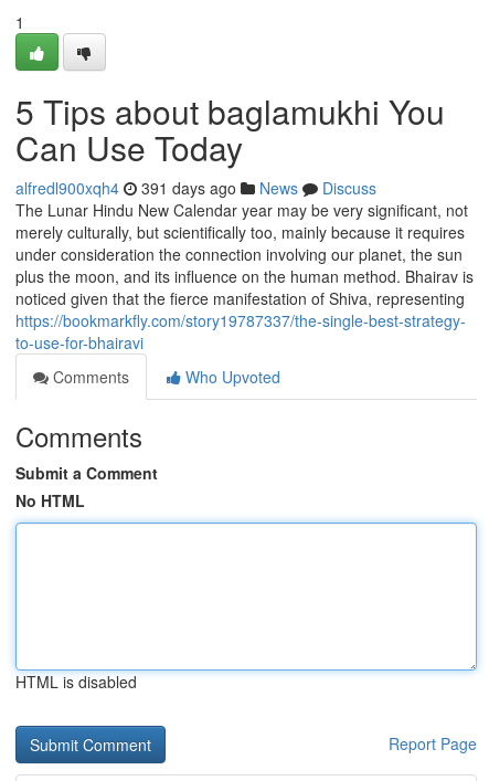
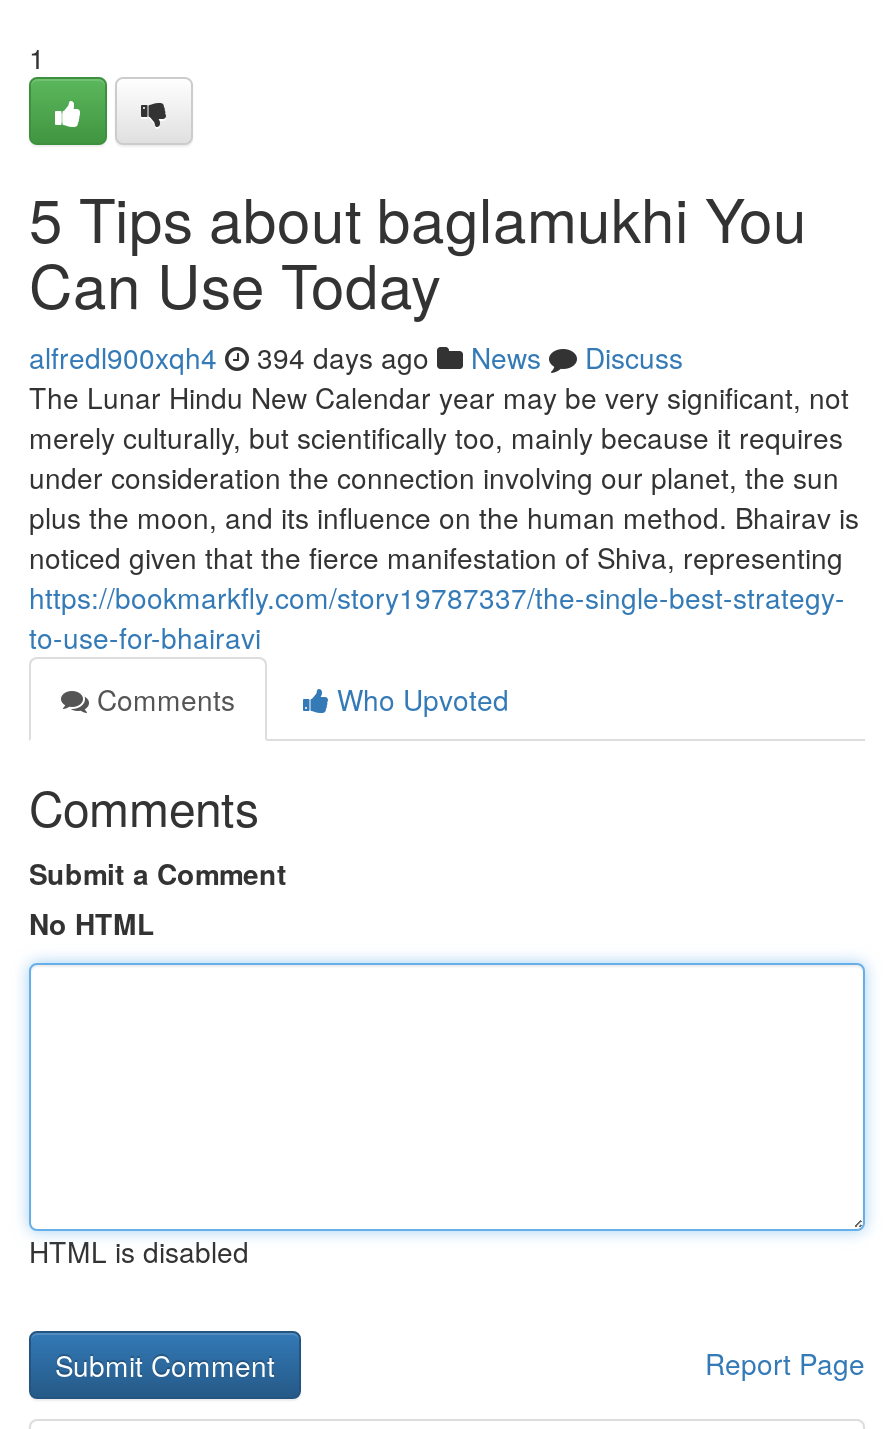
[15,177,376,199] alfredl900xqh4 391 days ago News Discuss -> [29,337,683,377] alfredl900xqh4 394 days ago News Discuss

